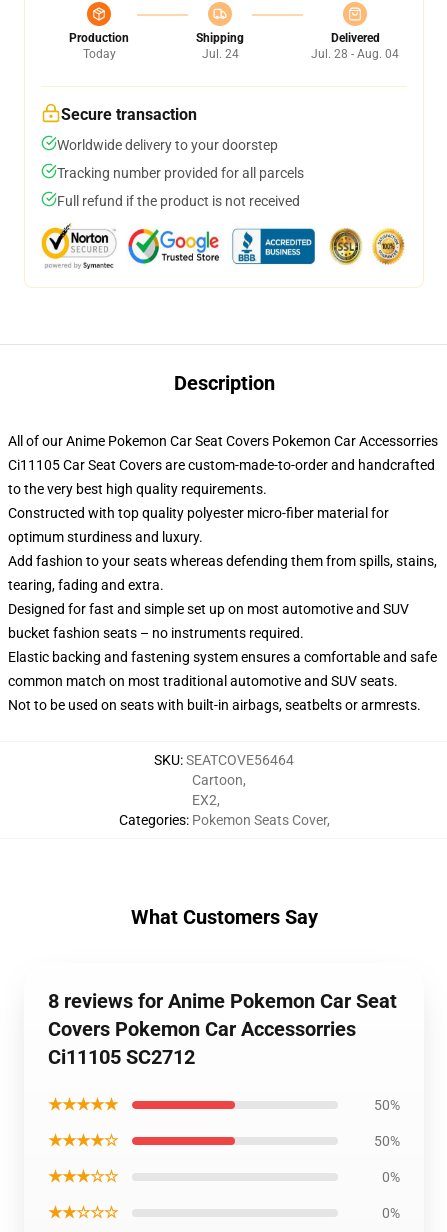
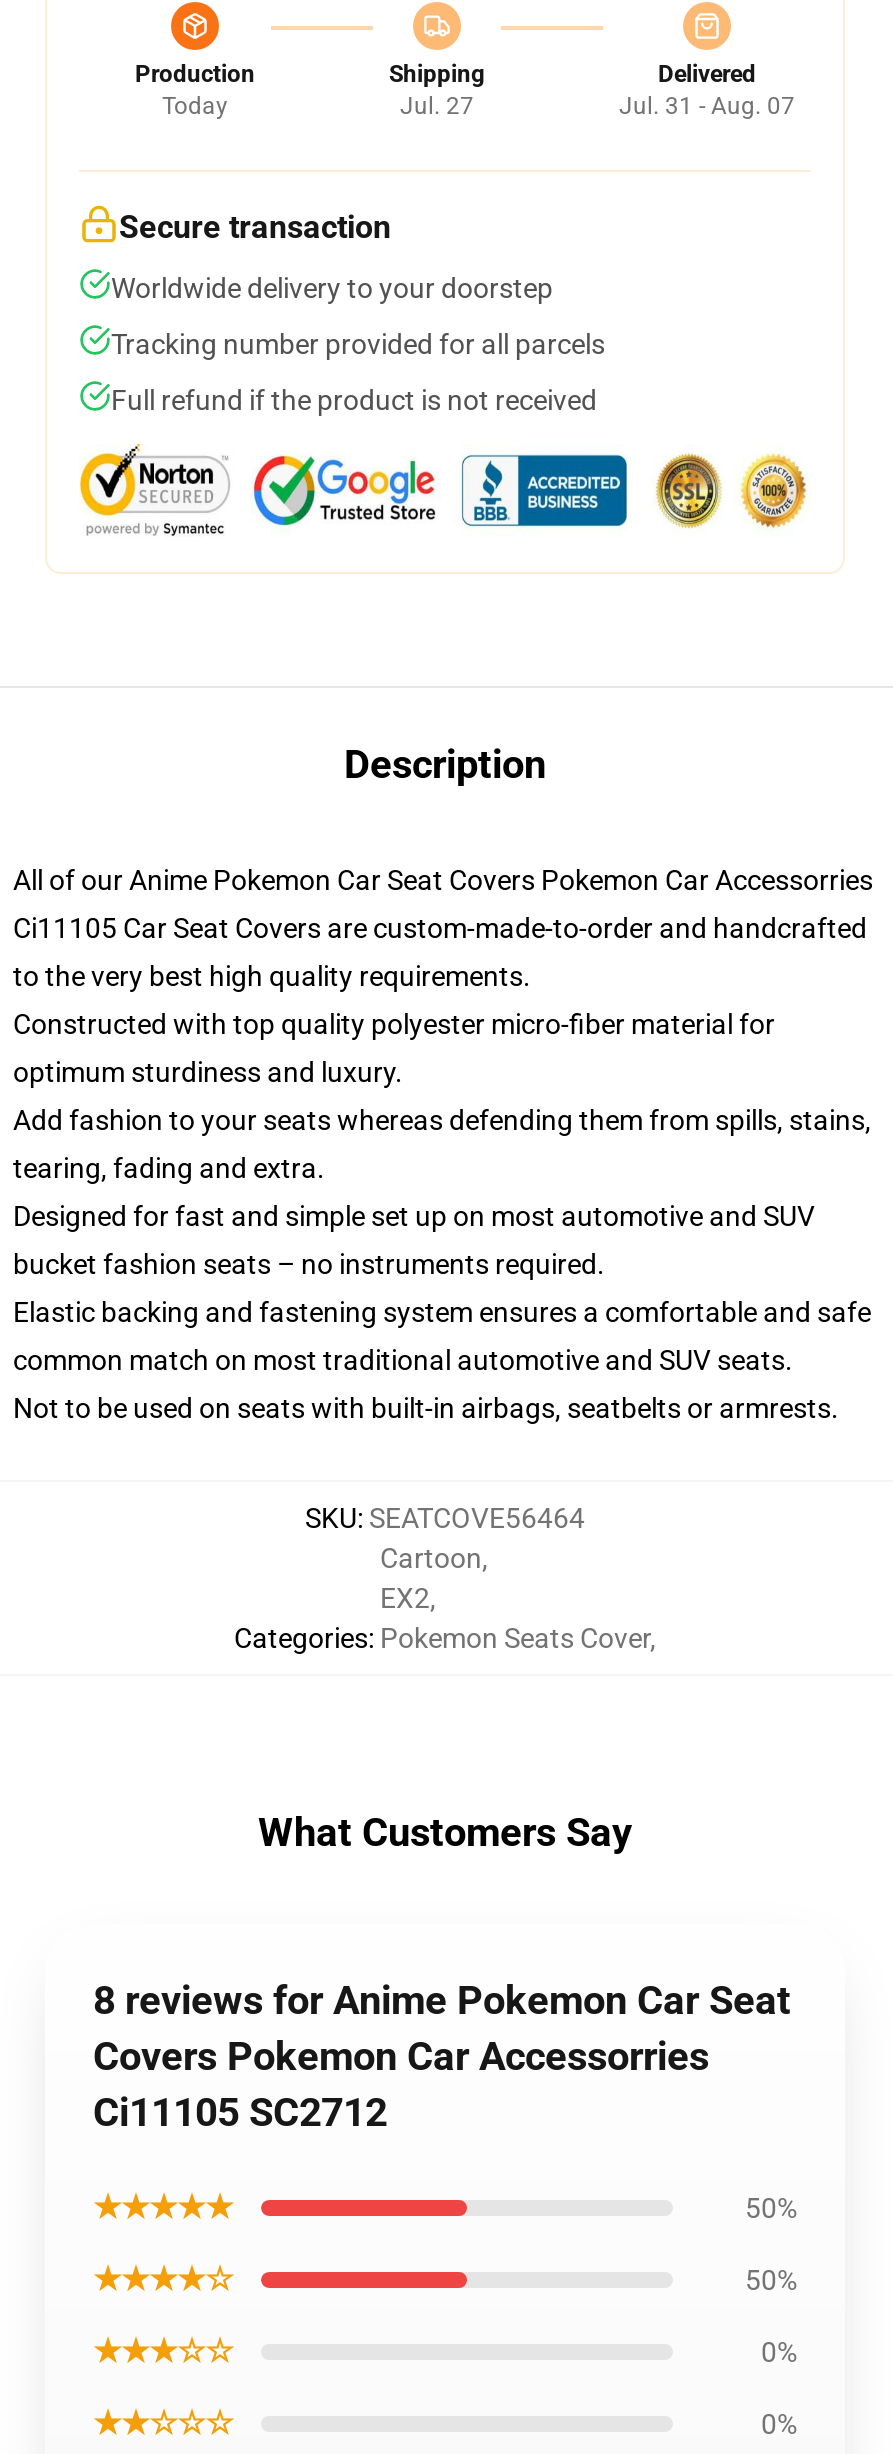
[201,47,238,61] Jul. 24 -> [400,92,474,120] Jul. 27
[311,47,399,61] Jul. 28 - Aug. 04 -> [619,92,795,120] Jul. 31 - Aug. 07

